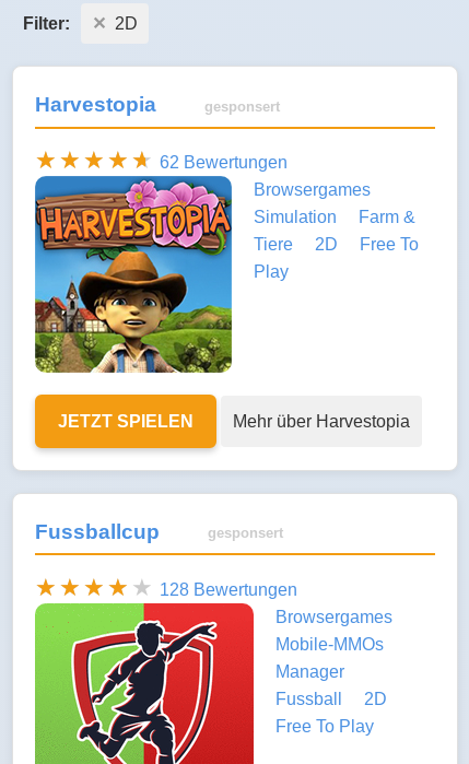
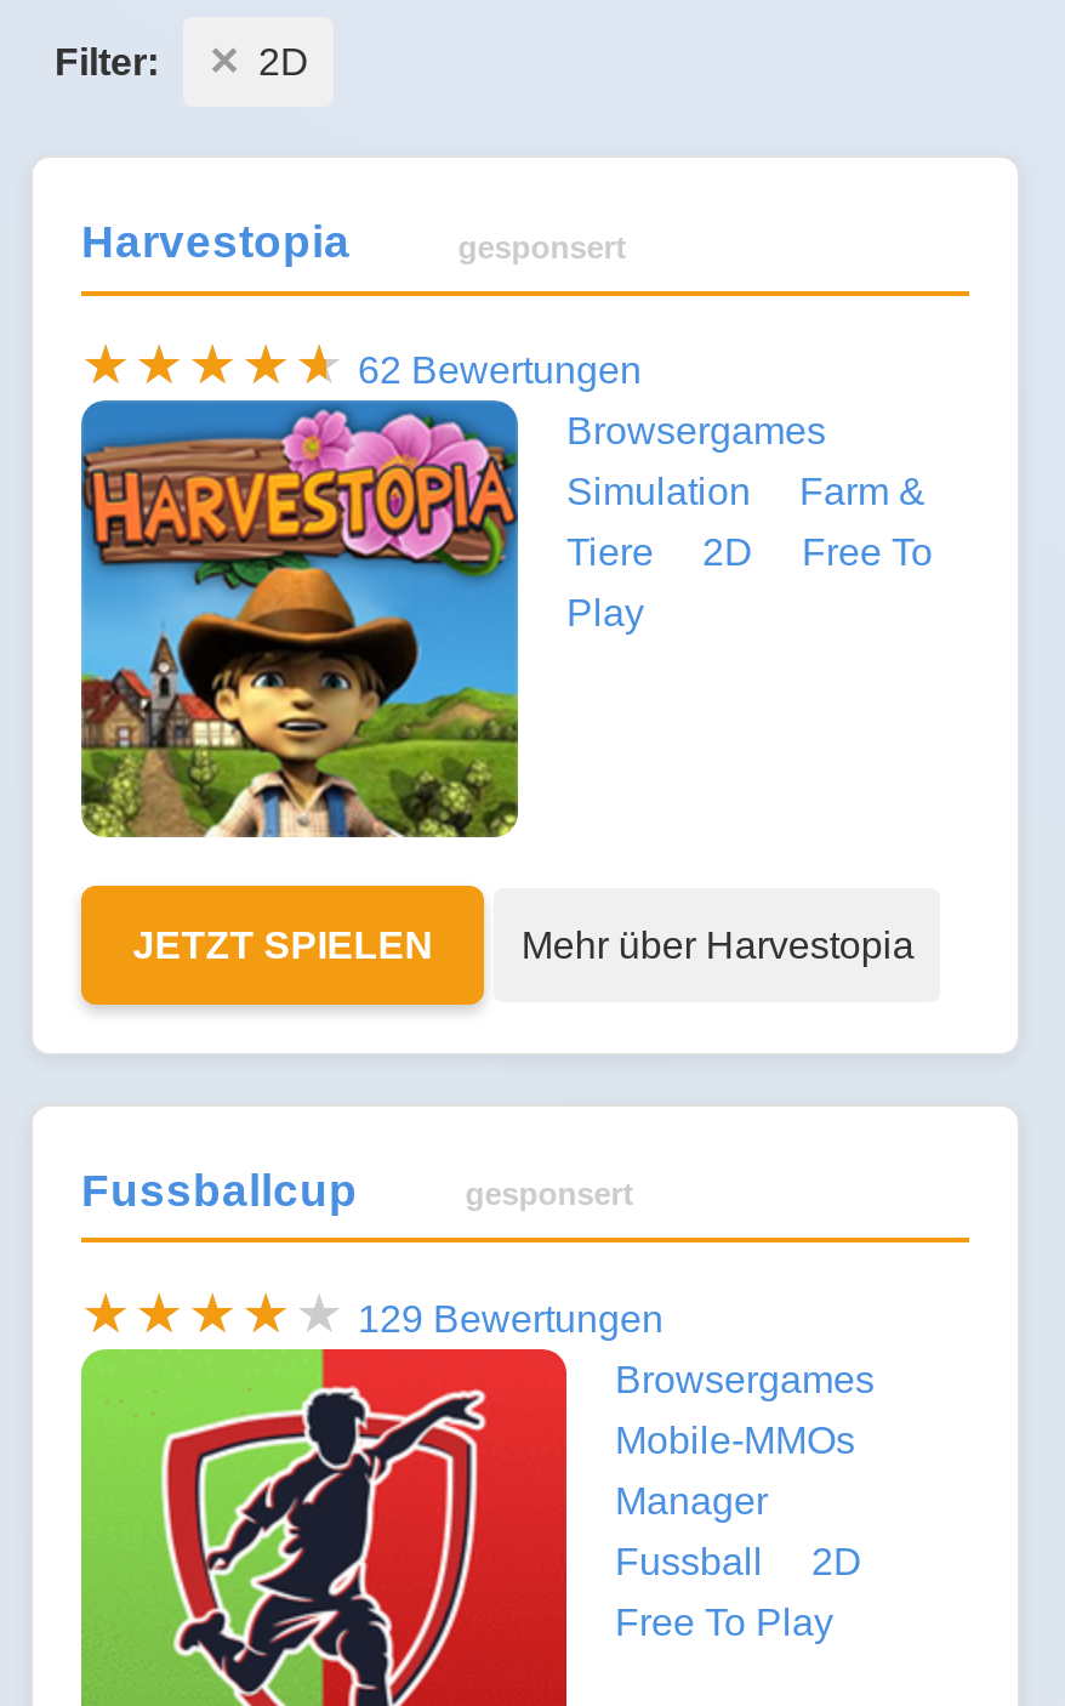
[160,580,297,599] 128 Bewertungen -> [358,1298,664,1339] 129 Bewertungen

